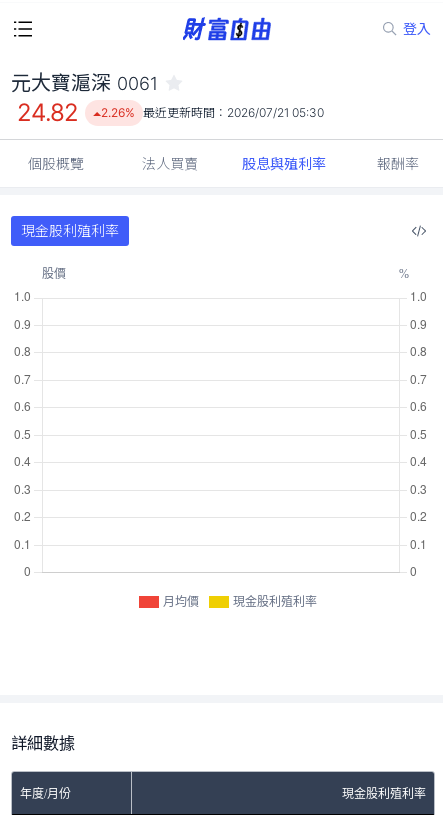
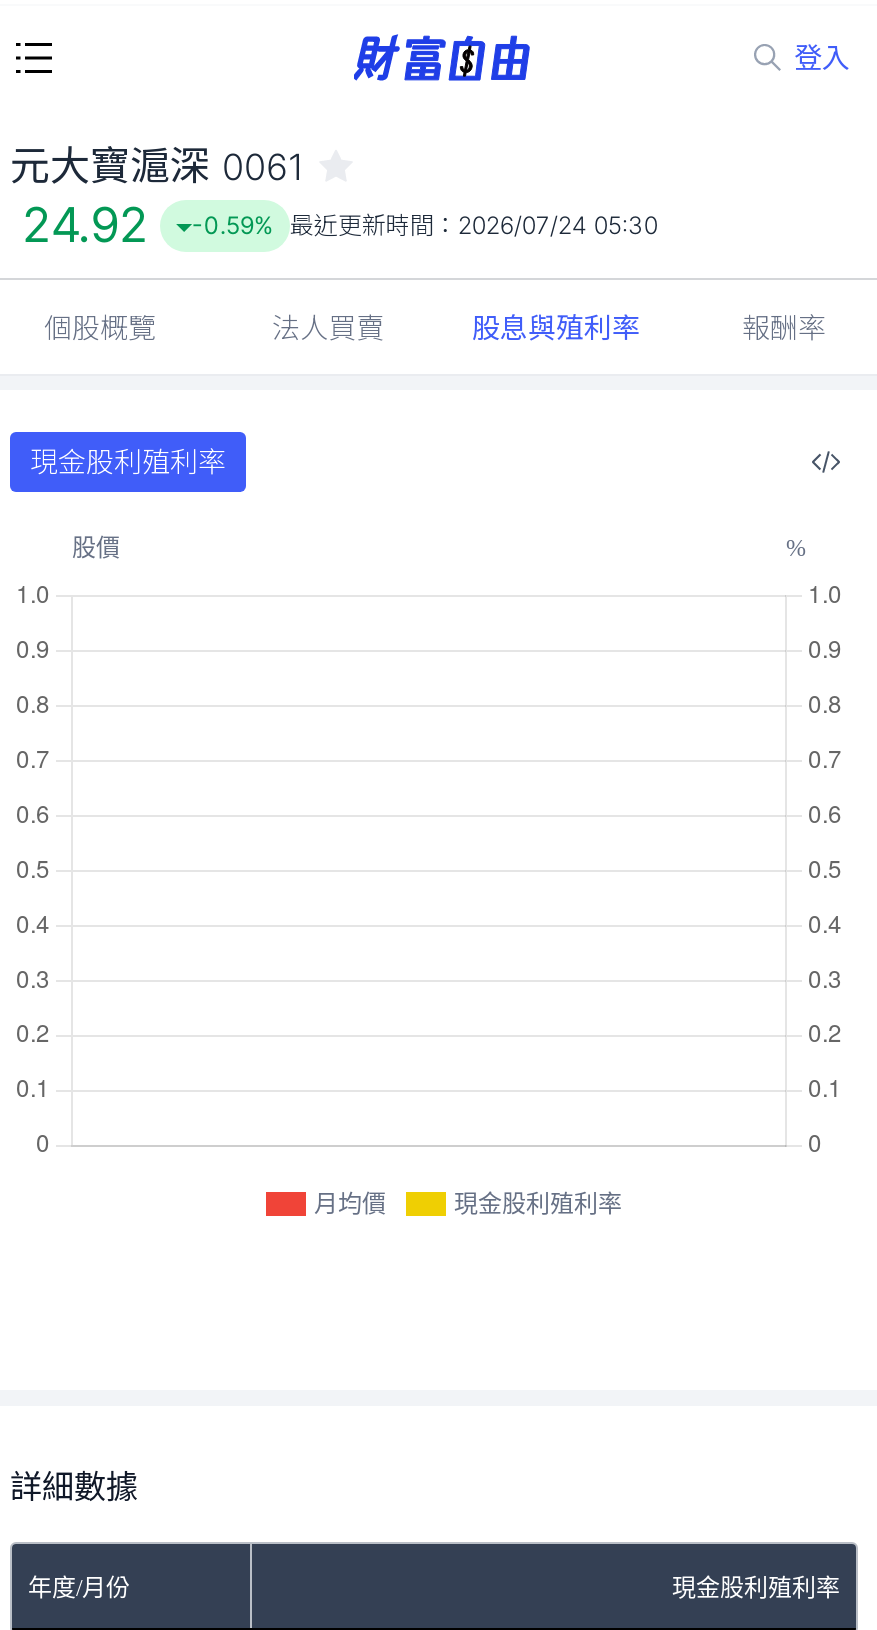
[17,98,79,127] 24.82 -> [22,196,148,254] 24.92
[101,105,324,120] 2.26% 最近更新時間：2026/07/21 05:30 -> [192,210,658,240] -0.59% 最近更新時間：2026/07/24 05:30

